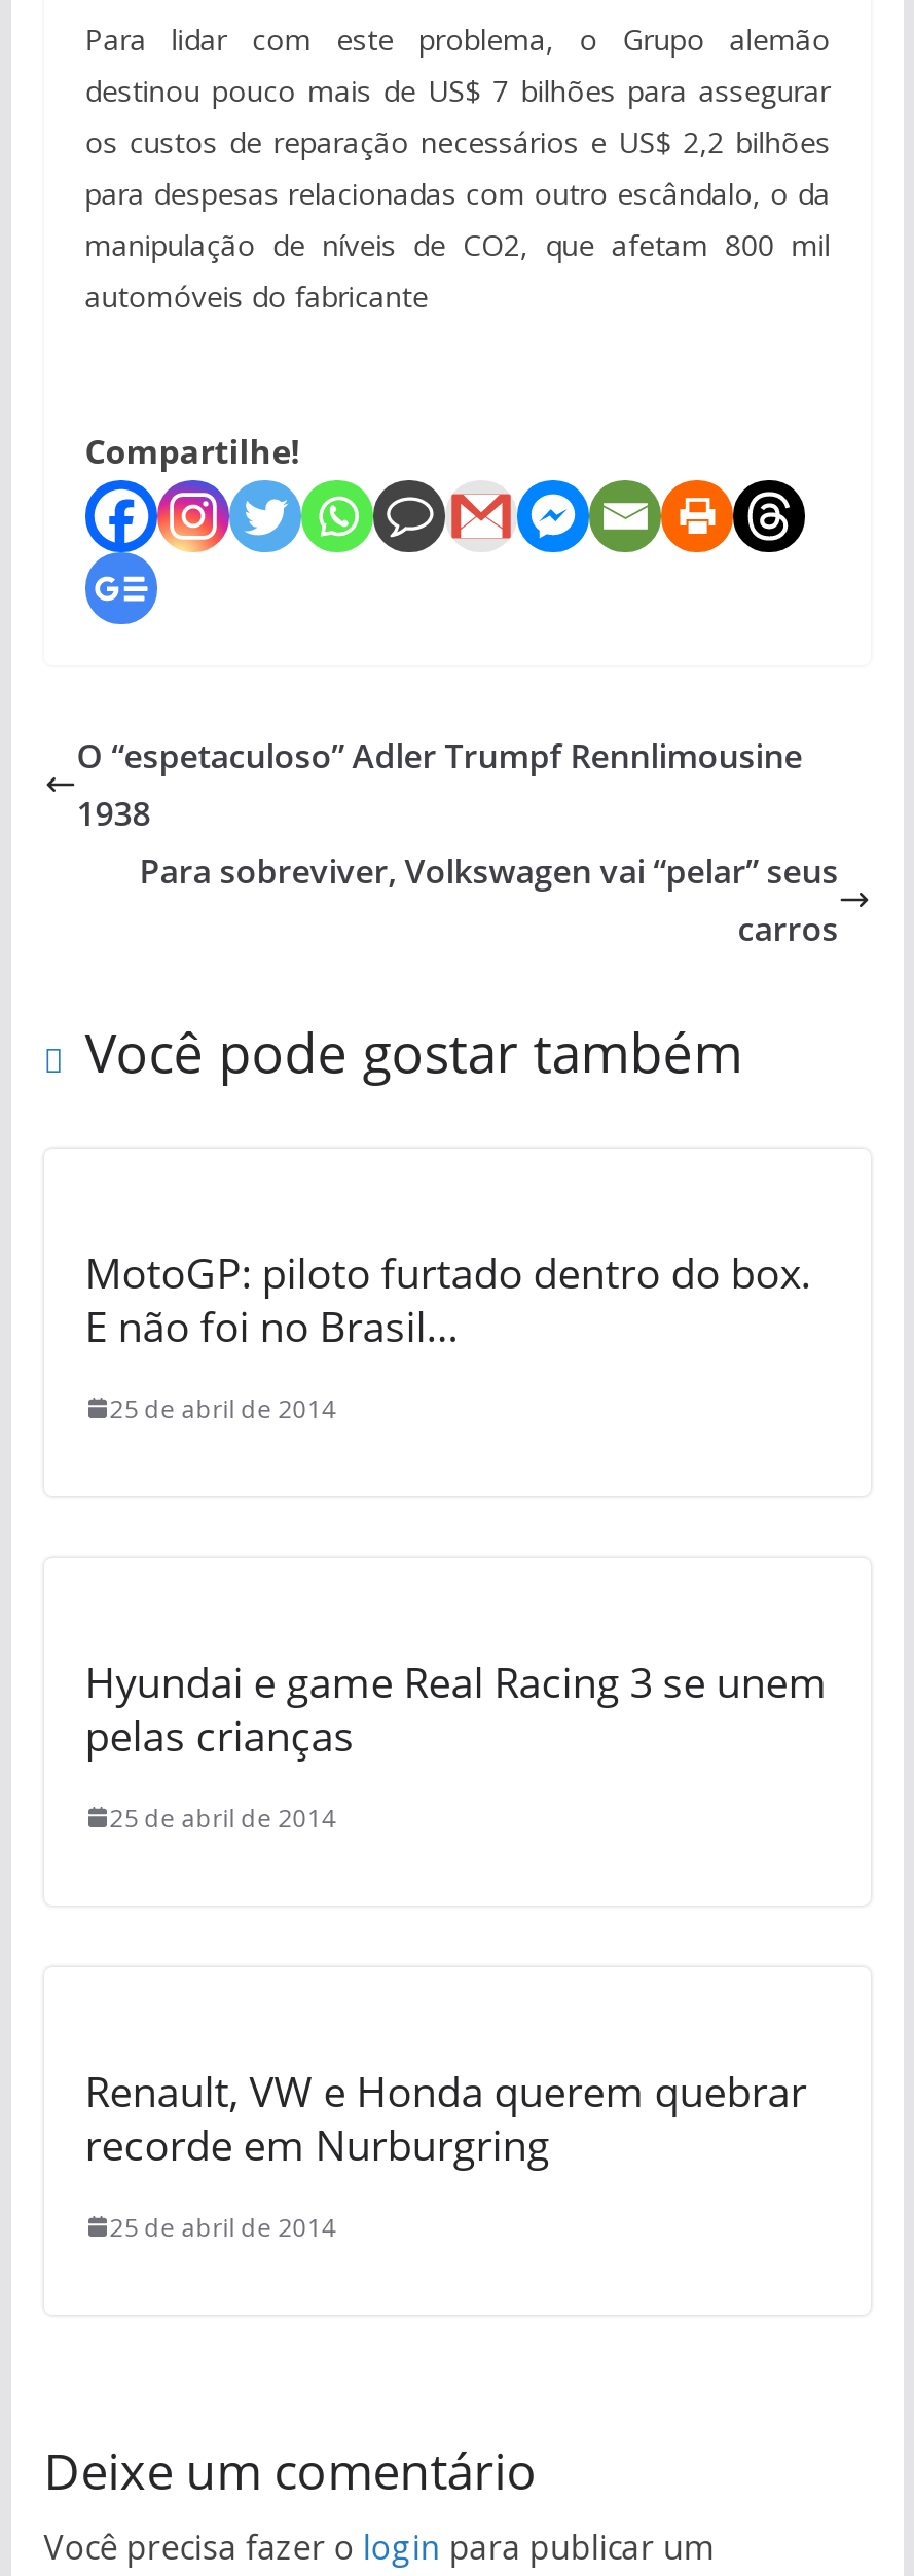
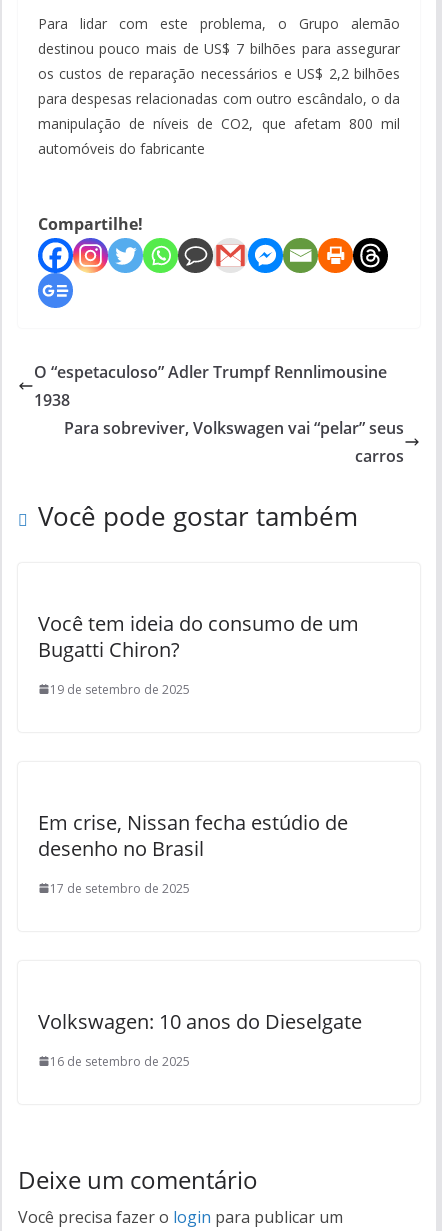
[85,1245,811,1354] MotoGP: piloto furtado dentro do box. | E não foi no Brasil… -> [38,610,359,663] Você tem ideia do consumo de um | Bugatti Chiron?
[109,1391,336,1426] 25 de abril de 2014 -> [50,681,190,698] 19 de setembro de 2025
[85,1654,827,1763] Hyundai e game Real Racing 3 se unem | pelas crianças -> [38,809,348,862] Em crise, Nissan fecha estúdio de | desenho no Brasil
[109,1800,336,1835] 25 de abril de 2014 -> [50,880,190,897] 17 de setembro de 2025
[85,2063,806,2172] Renault, VW e Honda querem quebrar | recorde em Nurburgring -> [38,1008,362,1035] Volkswagen: 10 anos do Dieselgate
[109,2209,336,2244] 25 de abril de 2014 -> [50,1053,190,1070] 16 de setembro de 2025

